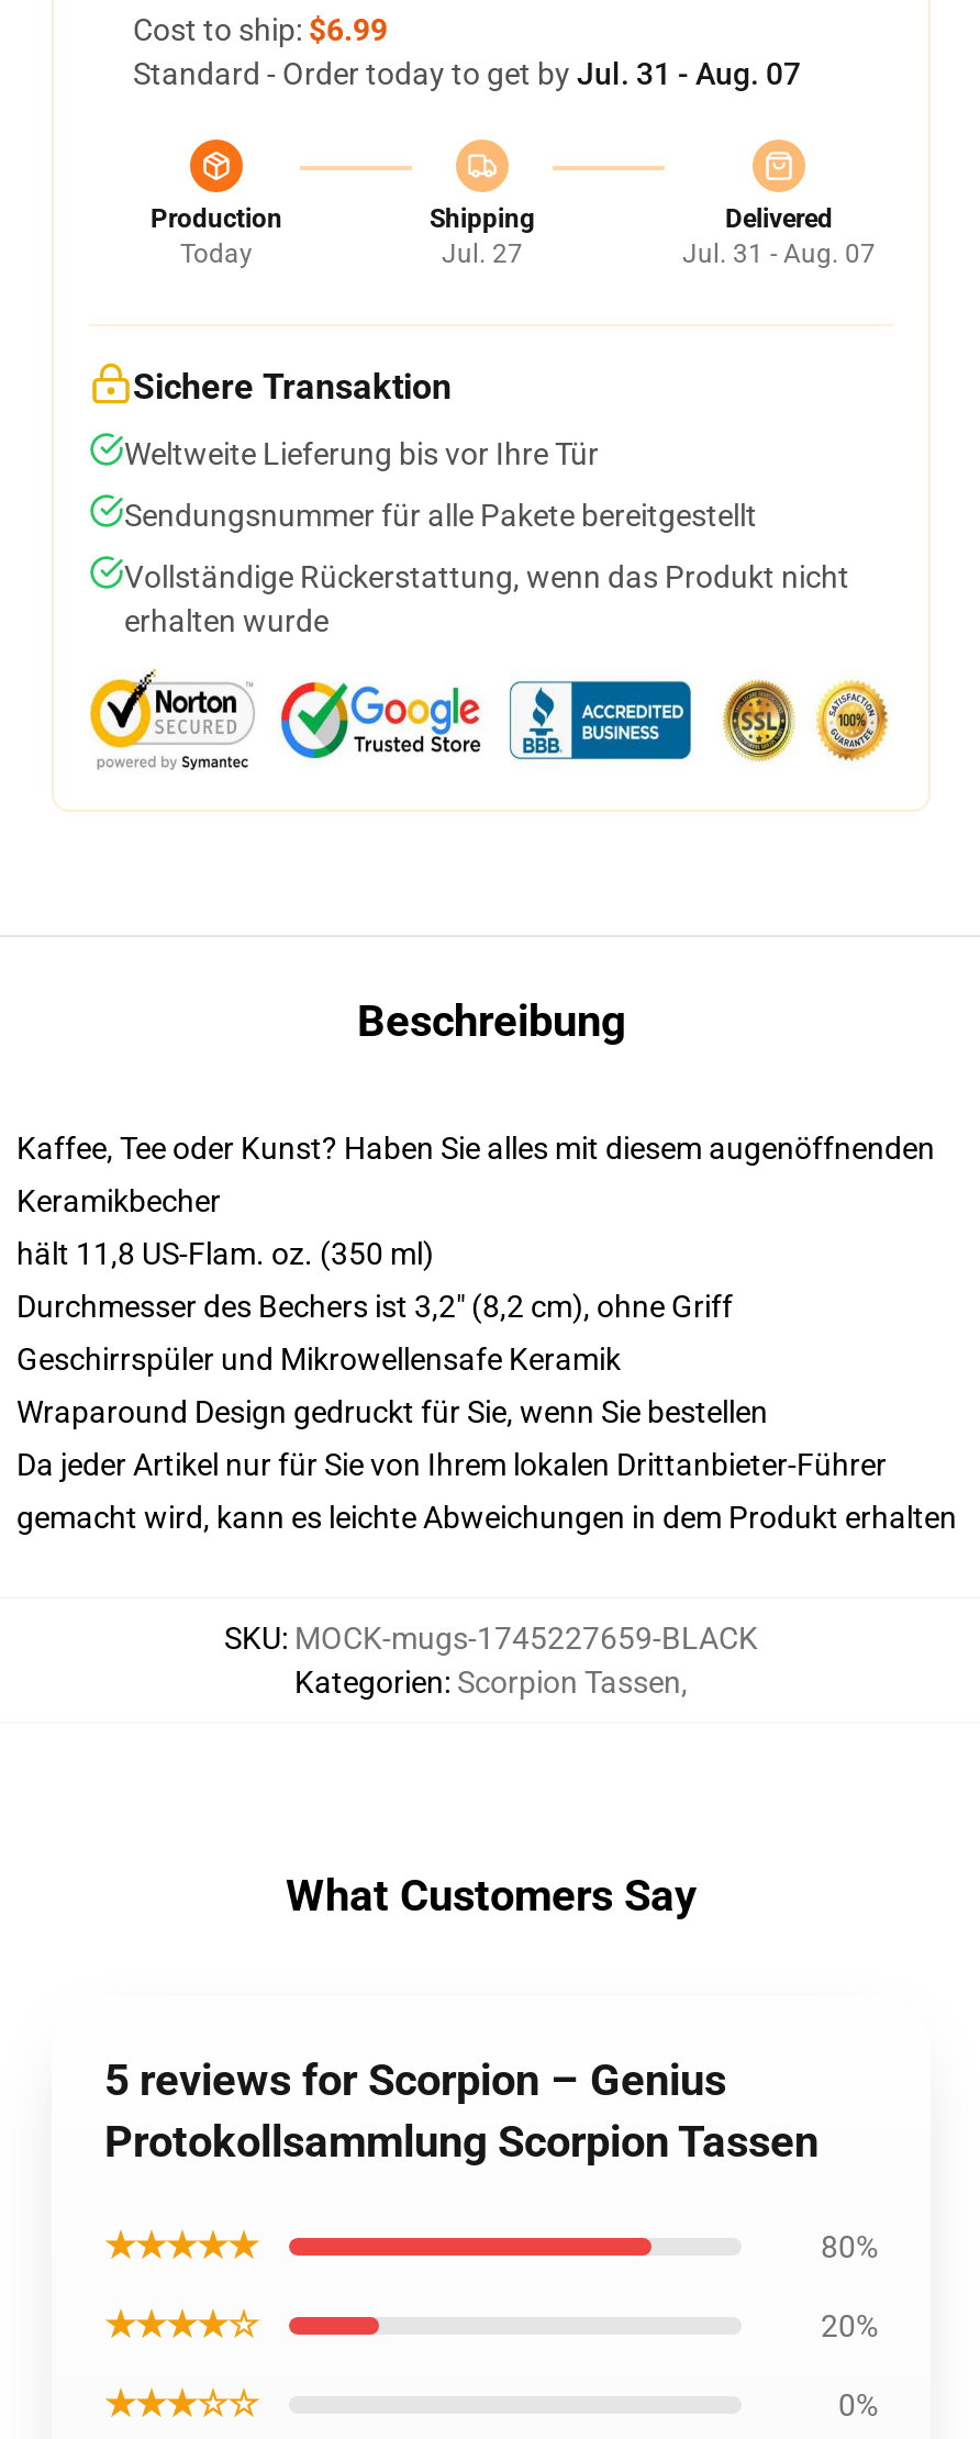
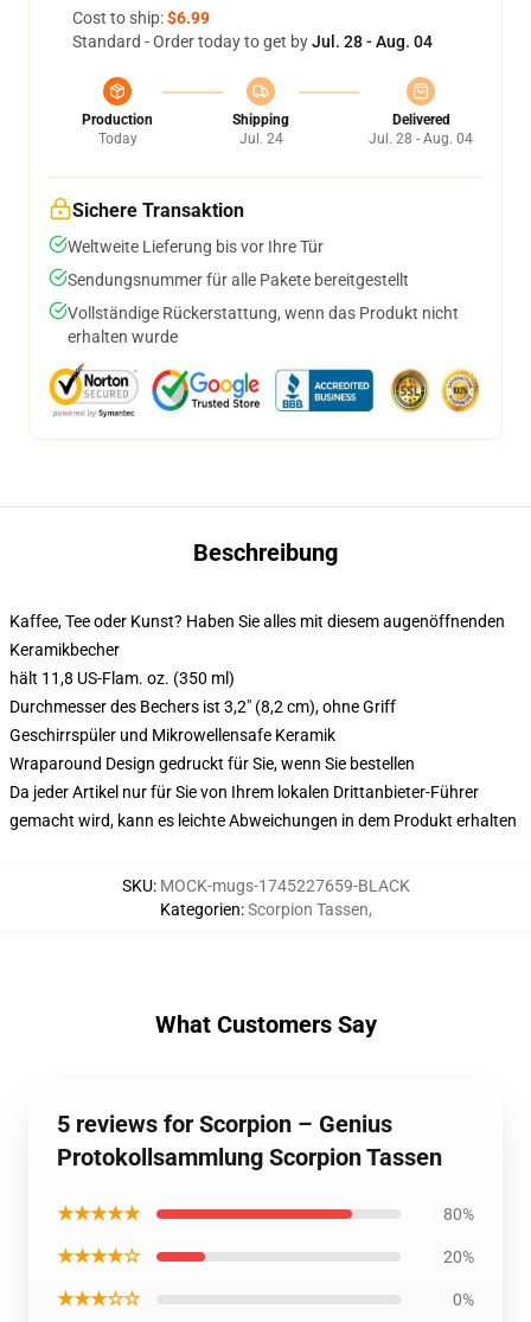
[133,56,801,91] Standard - Order today to get by Jul. 31 - Aug. 07 -> [72,32,433,51] Standard - Order today to get by Jul. 28 - Aug. 04
[442,238,523,269] Jul. 27 -> [239,130,283,147] Jul. 24
[682,238,876,269] Jul. 31 - Aug. 07 -> [369,130,473,147] Jul. 28 - Aug. 04

